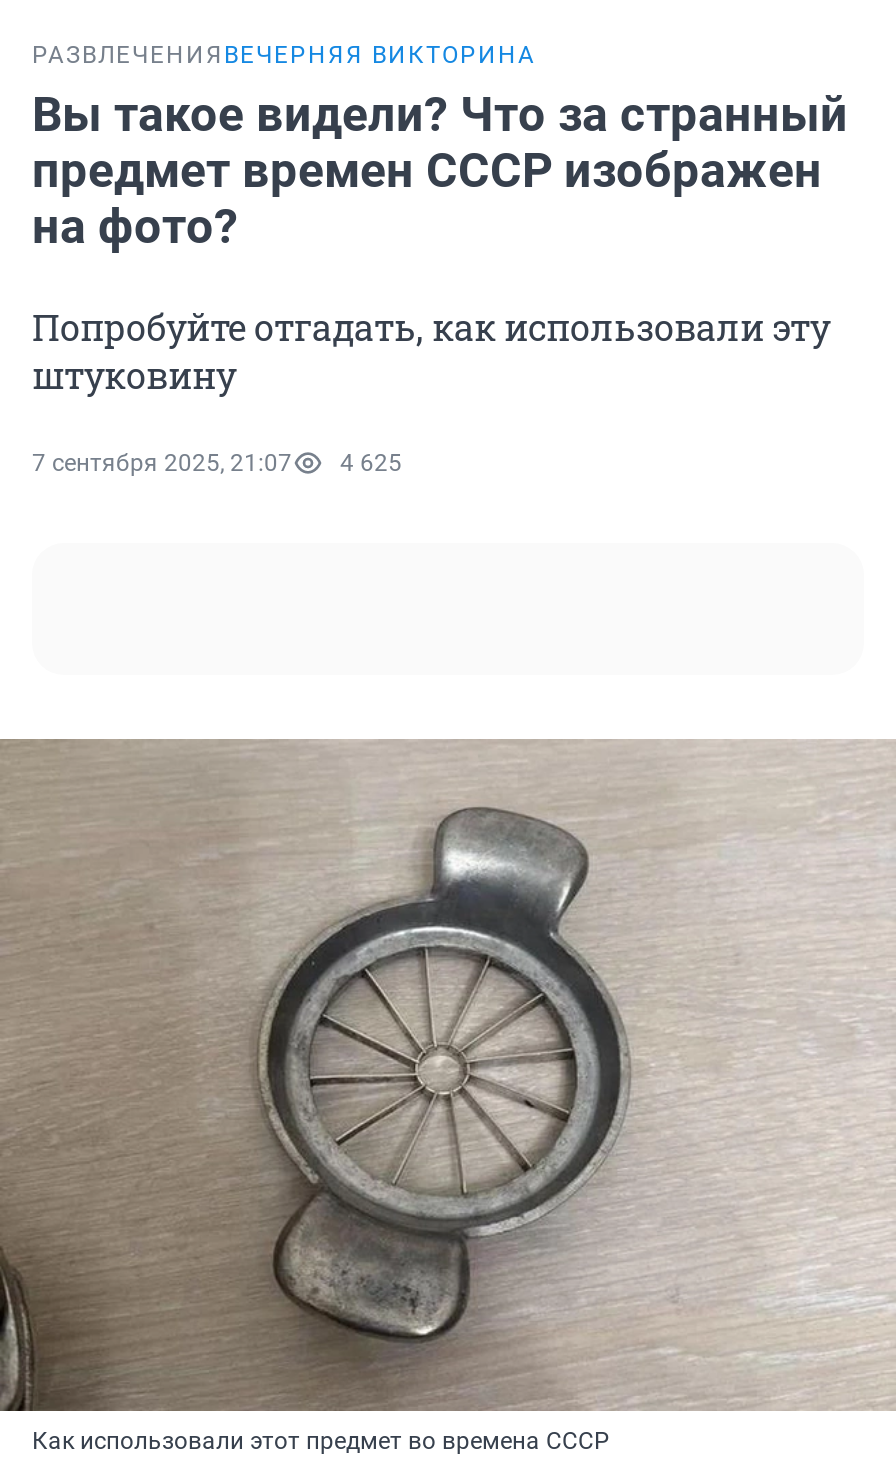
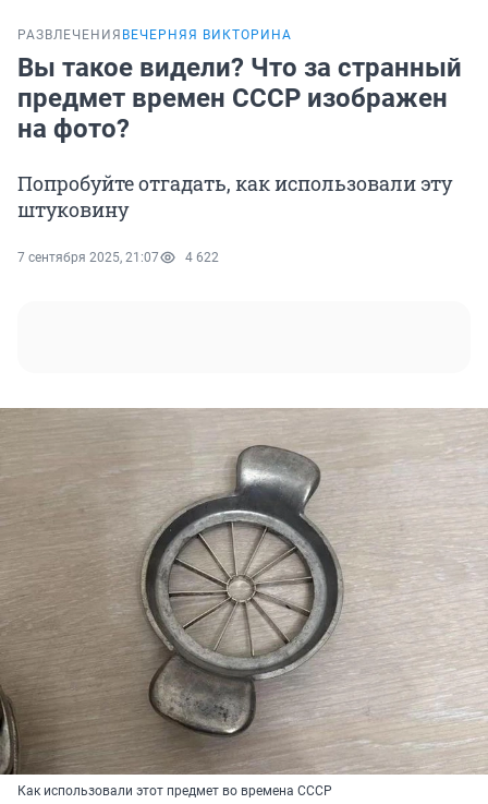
[32,449,402,477] 7 сентября 2025, 21:07 4 625 -> [17,250,219,265] 7 сентября 2025, 21:07 4 622

